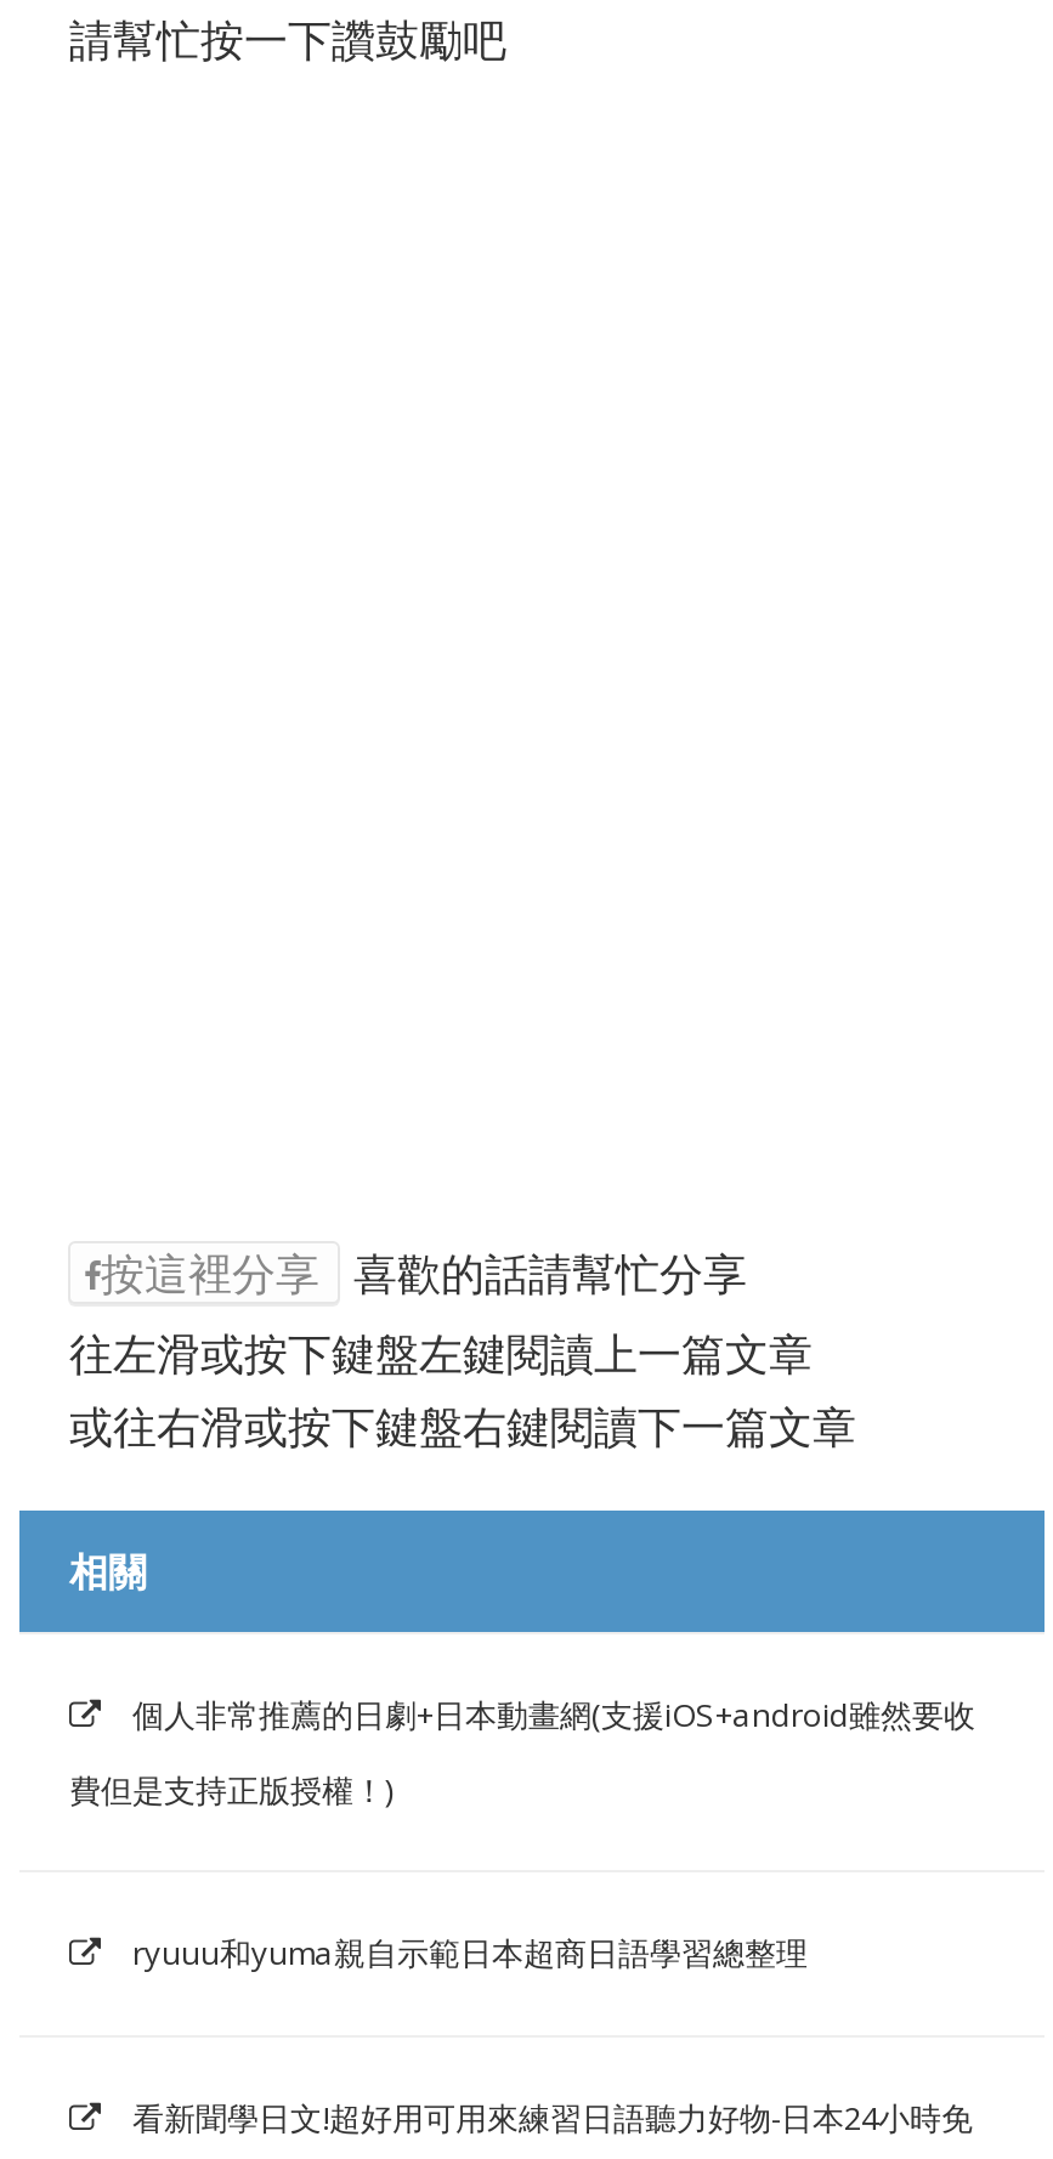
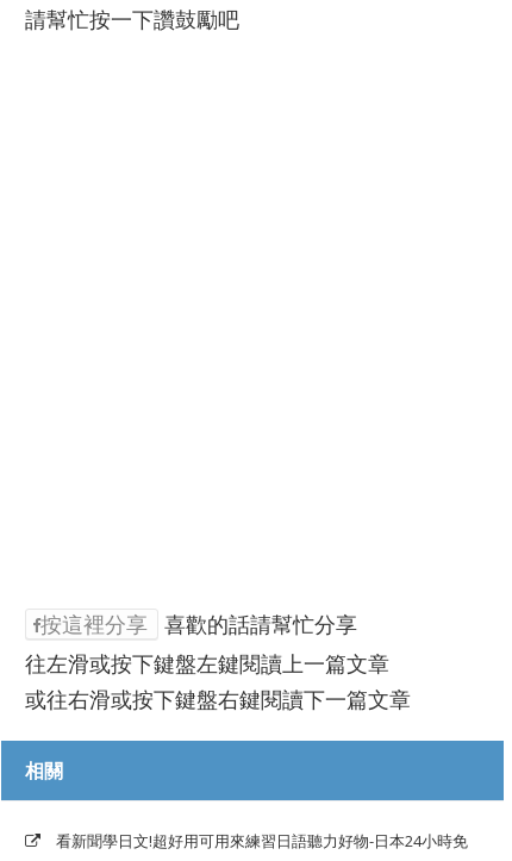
[69,1692,975,1811] 個人非常推薦的日劇+日本動畫網(支援iOS+android雖然要收 | 費但是支持正版授權！) -> none
[132,1930,807,1974] ryuuu和yuma親自示範日本超商日語學習總整理 -> none

